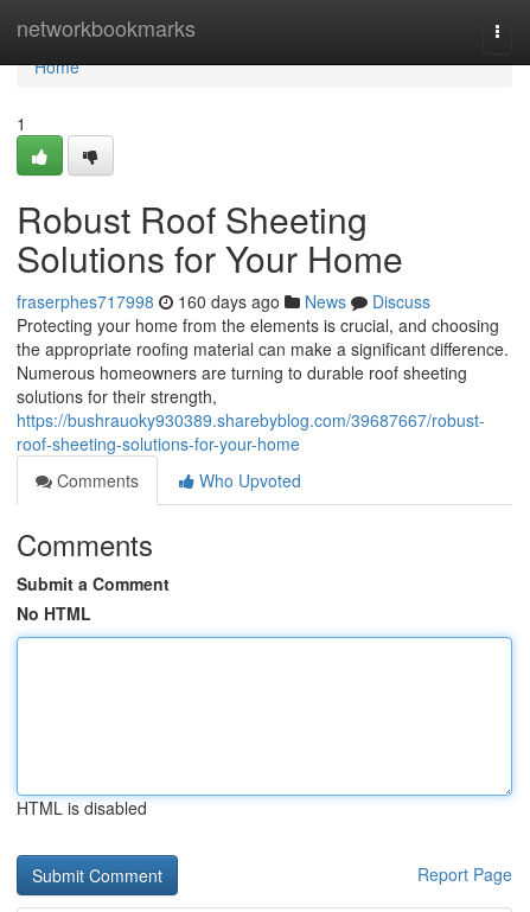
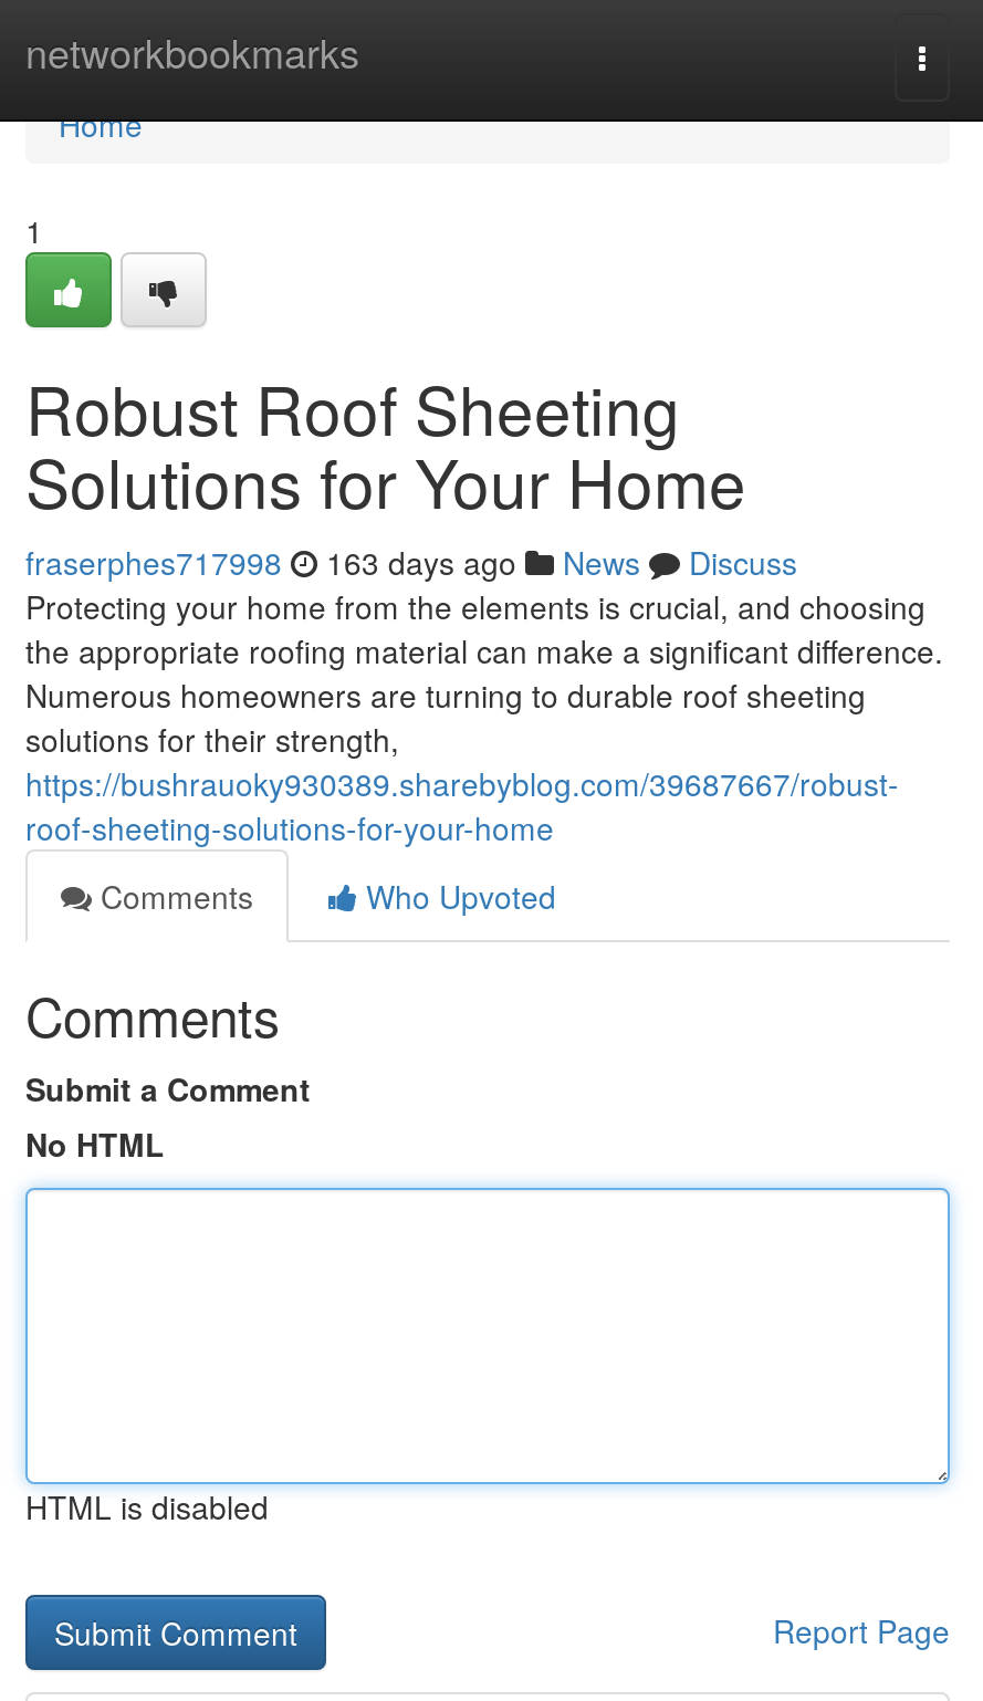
[17,289,430,313] fraserphes717998 160 days ago News Discuss -> [25,540,797,584] fraserphes717998 163 days ago News Discuss

